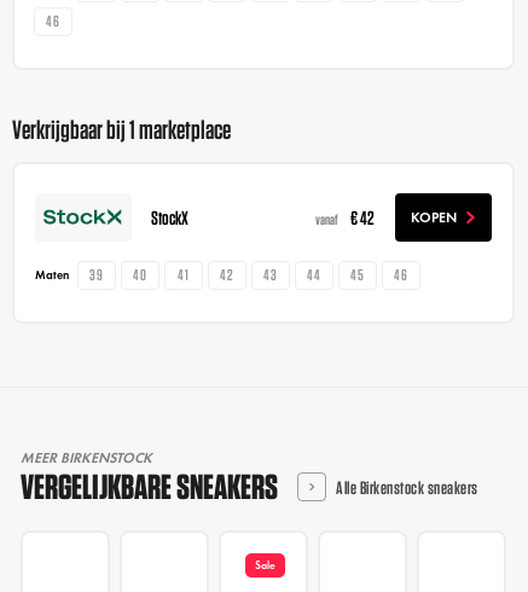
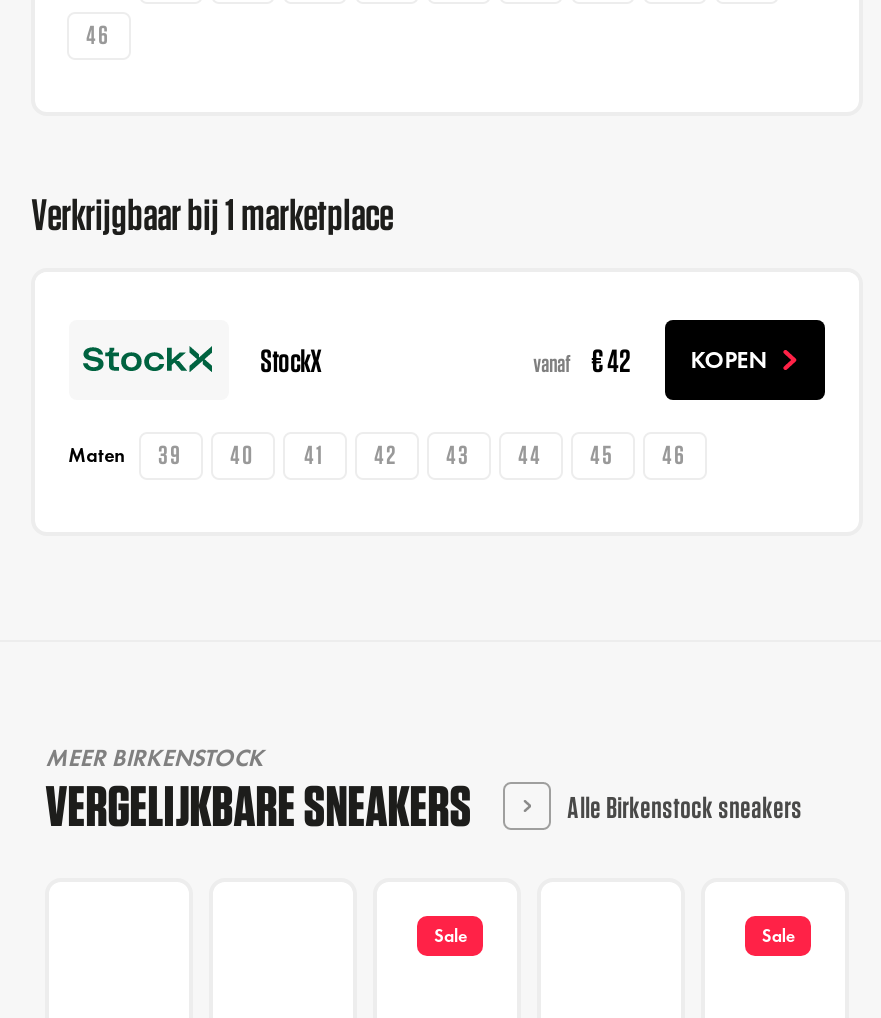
none -> [762,923,796,947] Sale

